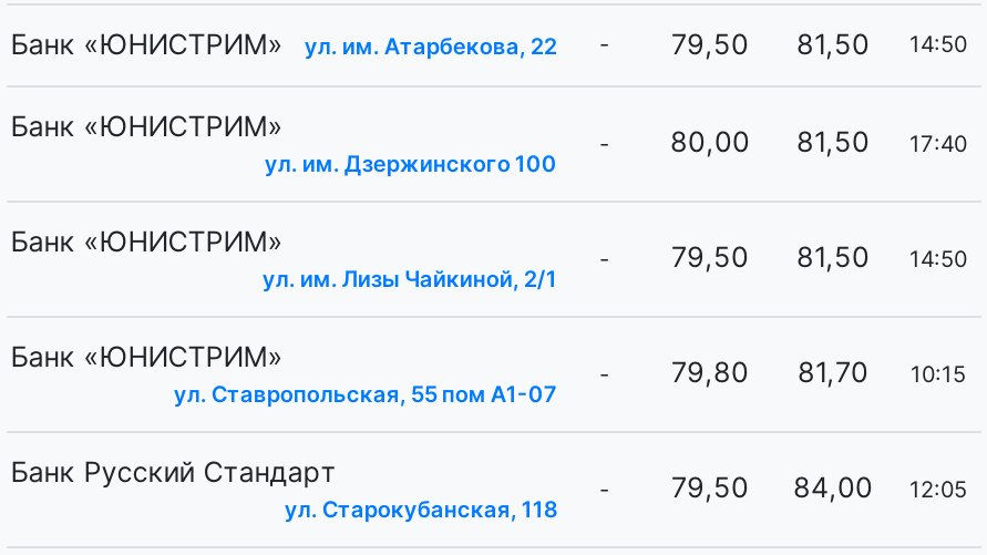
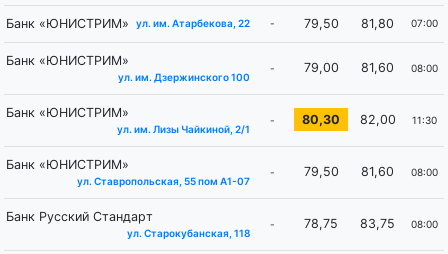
[796,28,870,61] 81,50 -> [361,16,394,31] 81,80
[909,30,967,57] 14:50 -> [411,17,438,29] 07:00
[670,125,750,159] 80,00 -> [303,60,338,75] 79,00
[796,125,870,159] 81,50 -> [361,60,394,75] 81,60
[909,130,967,156] 17:40 -> [411,62,438,74] 08:00
[671,241,749,274] 79,50 -> [302,112,340,127] 80,30
[796,241,870,274] 81,50 -> [359,112,395,127] 82,00
[909,245,967,272] 14:50 -> [412,114,437,126] 11:30
[671,356,749,389] 79,80 -> [303,164,338,179] 79,50
[798,356,868,389] 81,70 -> [361,164,394,179] 81,60
[911,360,966,387] 10:15 -> [411,166,438,178] 08:00
[671,471,749,504] 79,50 -> [304,216,338,231] 78,75
[793,471,873,504] 84,00 -> [360,216,395,231] 83,75
[909,475,967,502] 12:05 -> [411,218,438,230] 08:00

